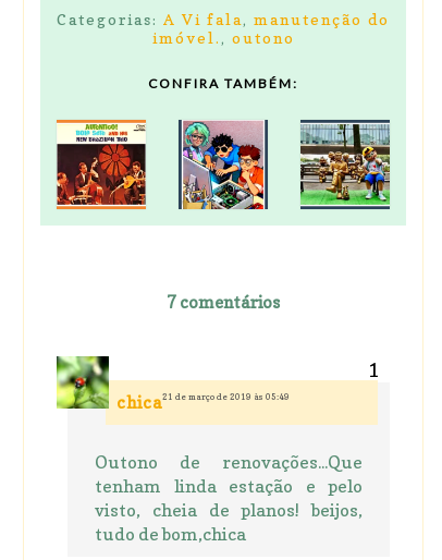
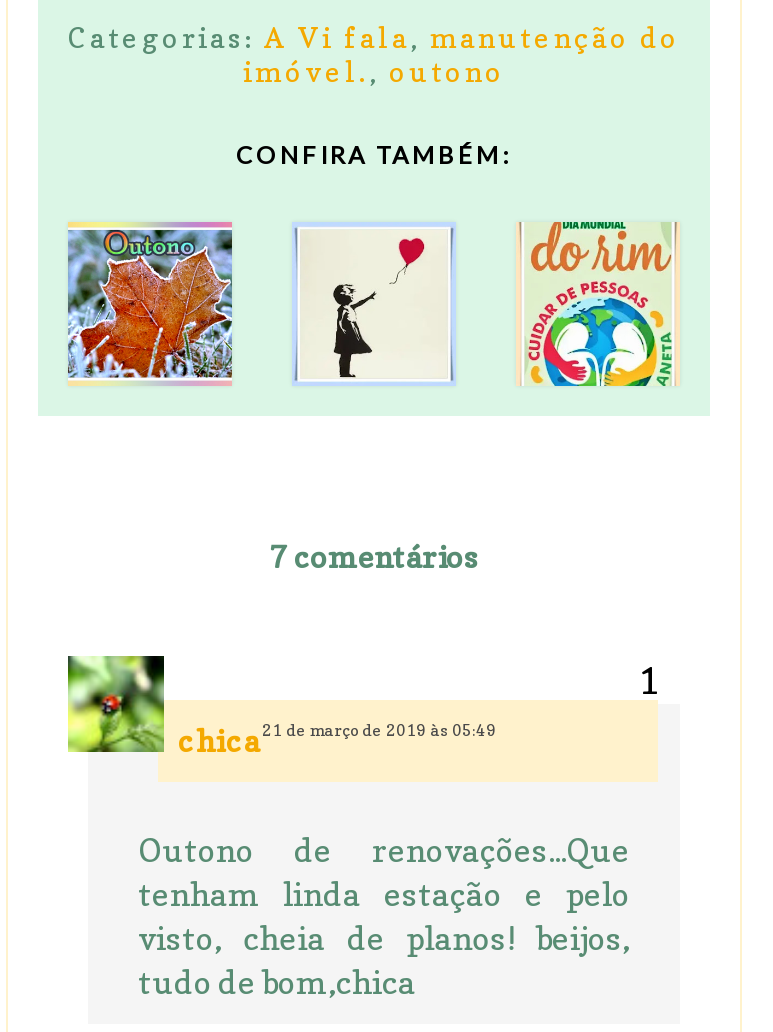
[56,119,147,210] [image] -> [66,220,234,386] [image]
[177,119,269,210] [image] -> [292,222,456,386] [image]
[299,119,391,210] [image] -> [516,220,680,388] [image]

